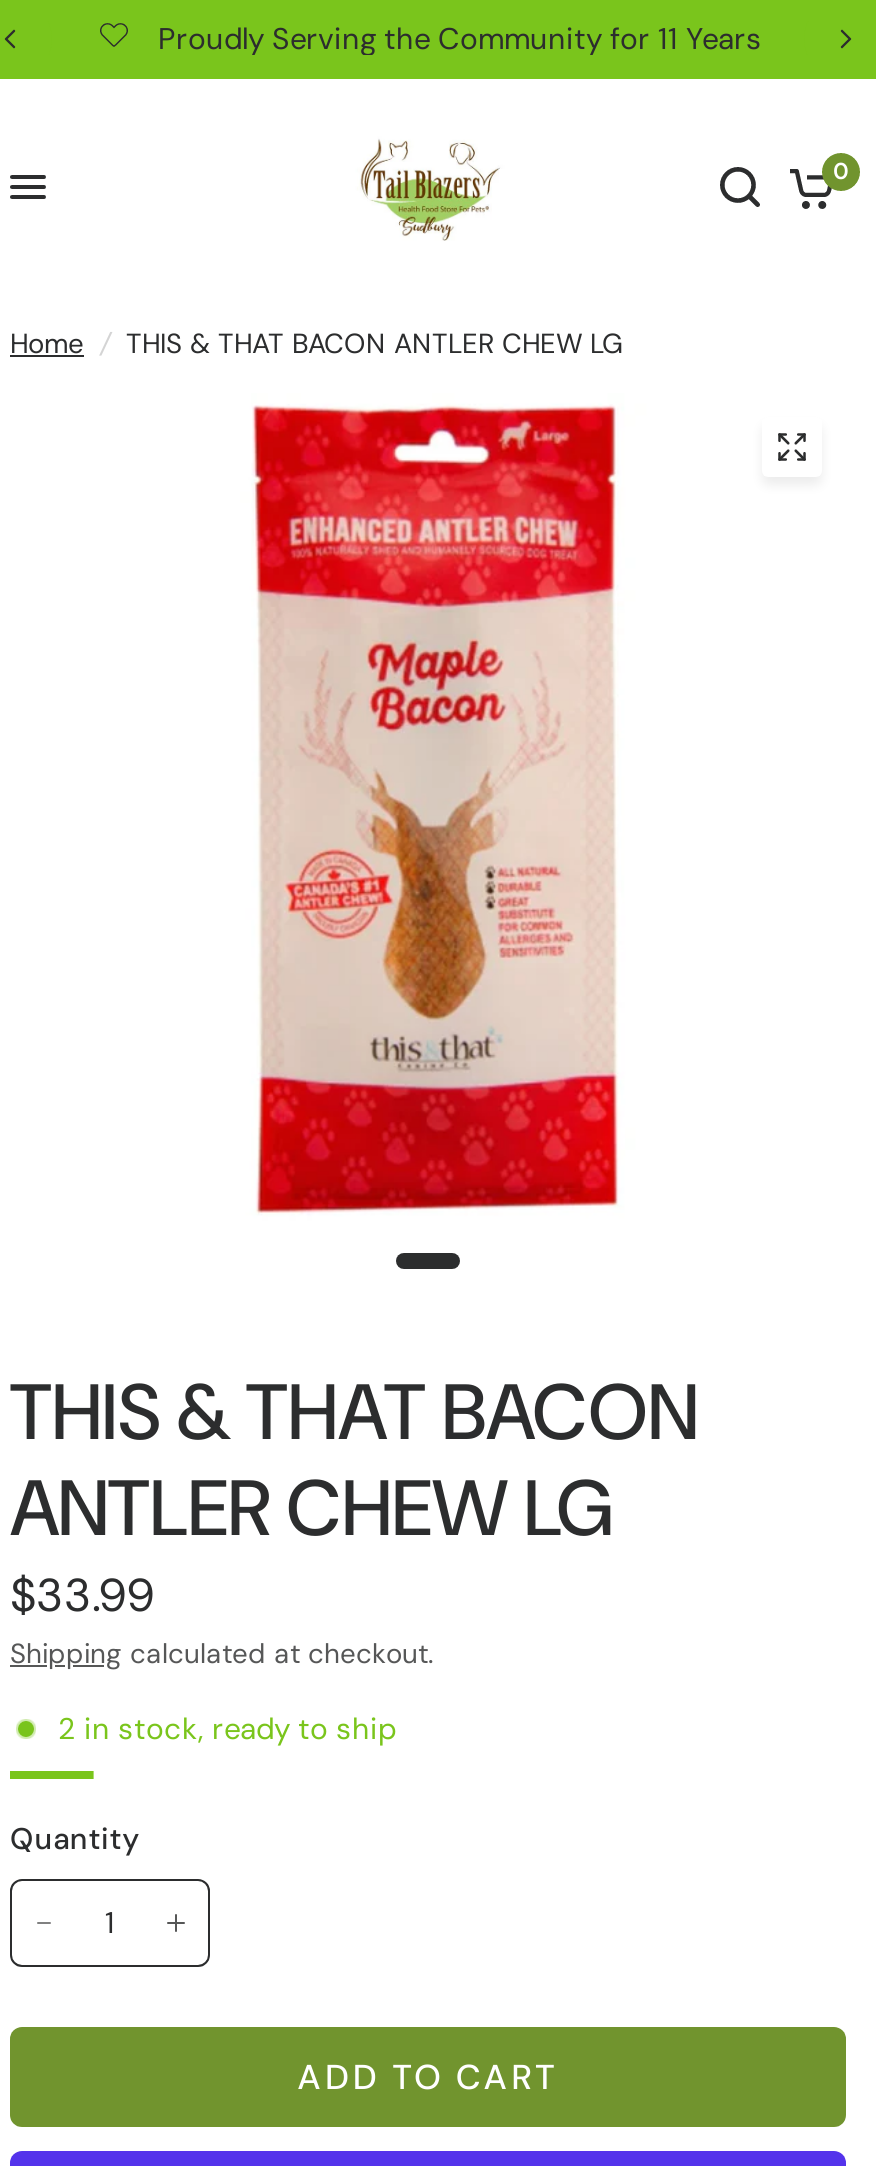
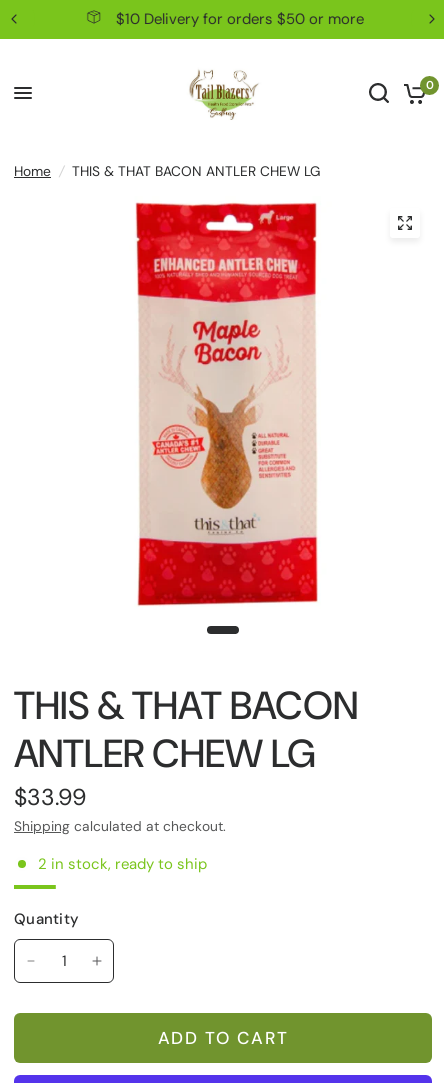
[158,19,762,59] Proudly Serving the Community for 11 Years -> [115,9,363,29] $10 Delivery for orders $50 or more

